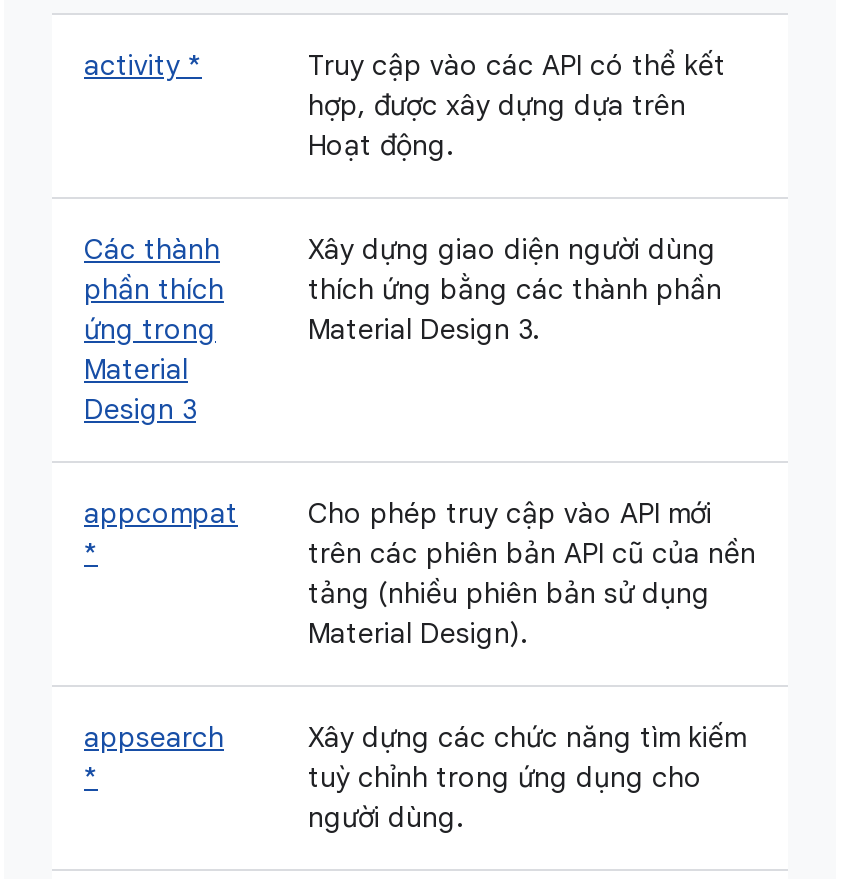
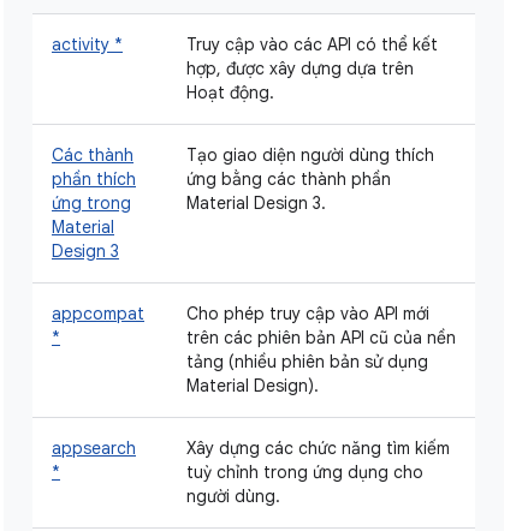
[308,230,722,306] Xây dựng giao diện người dùng | thích ứng bằng các thành phần -> [186,144,434,189] Tạo giao diện người dùng thích | ứng bằng các thành phần

